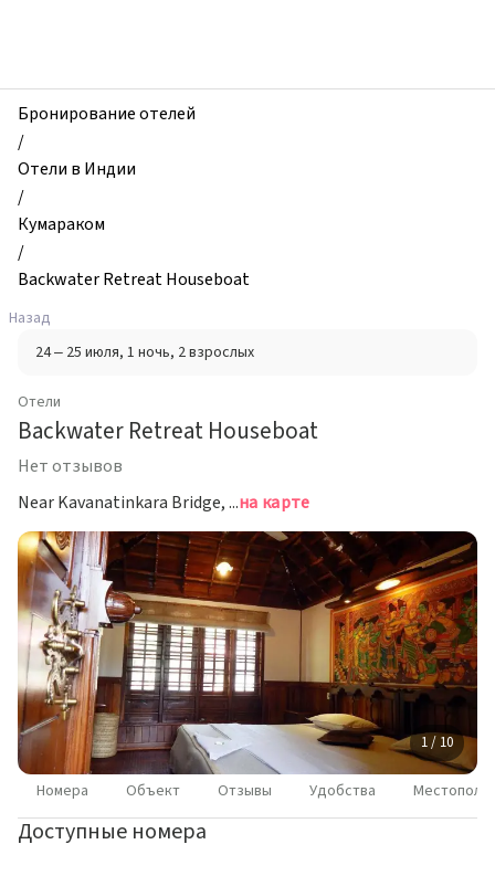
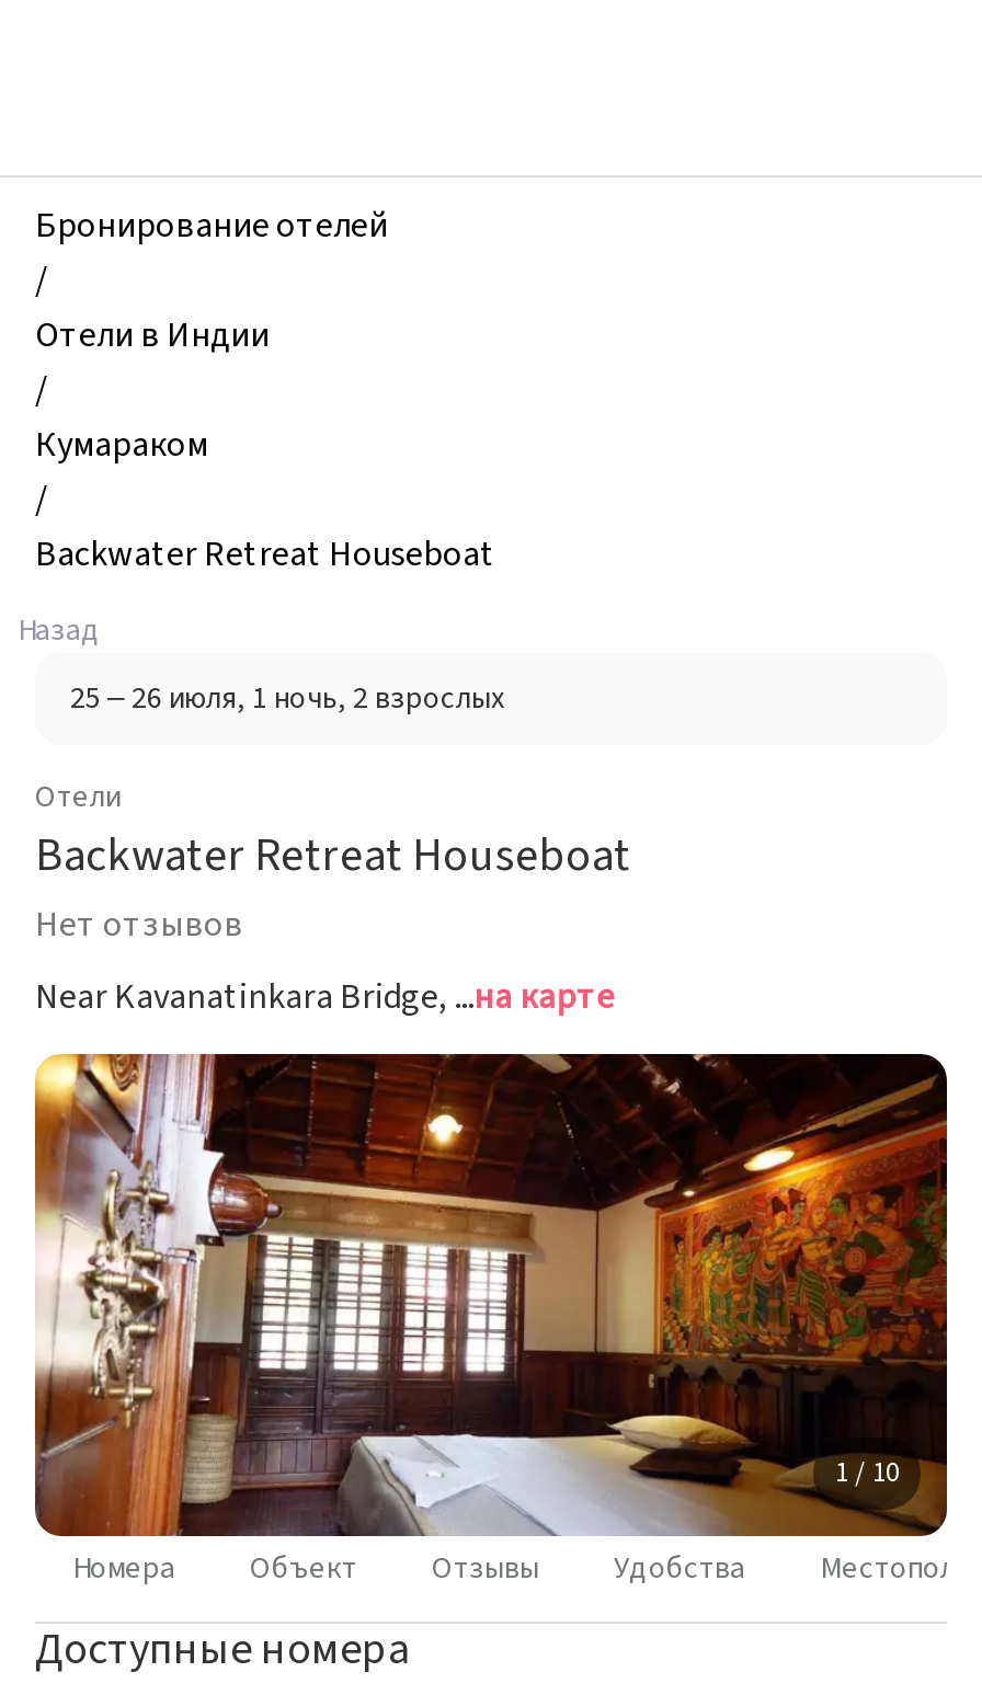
[35,341,254,363] 24 – 25 июля, 1 ночь, 2 взрослых -> [70,677,504,721] 25 – 26 июля, 1 ночь, 2 взрослых

